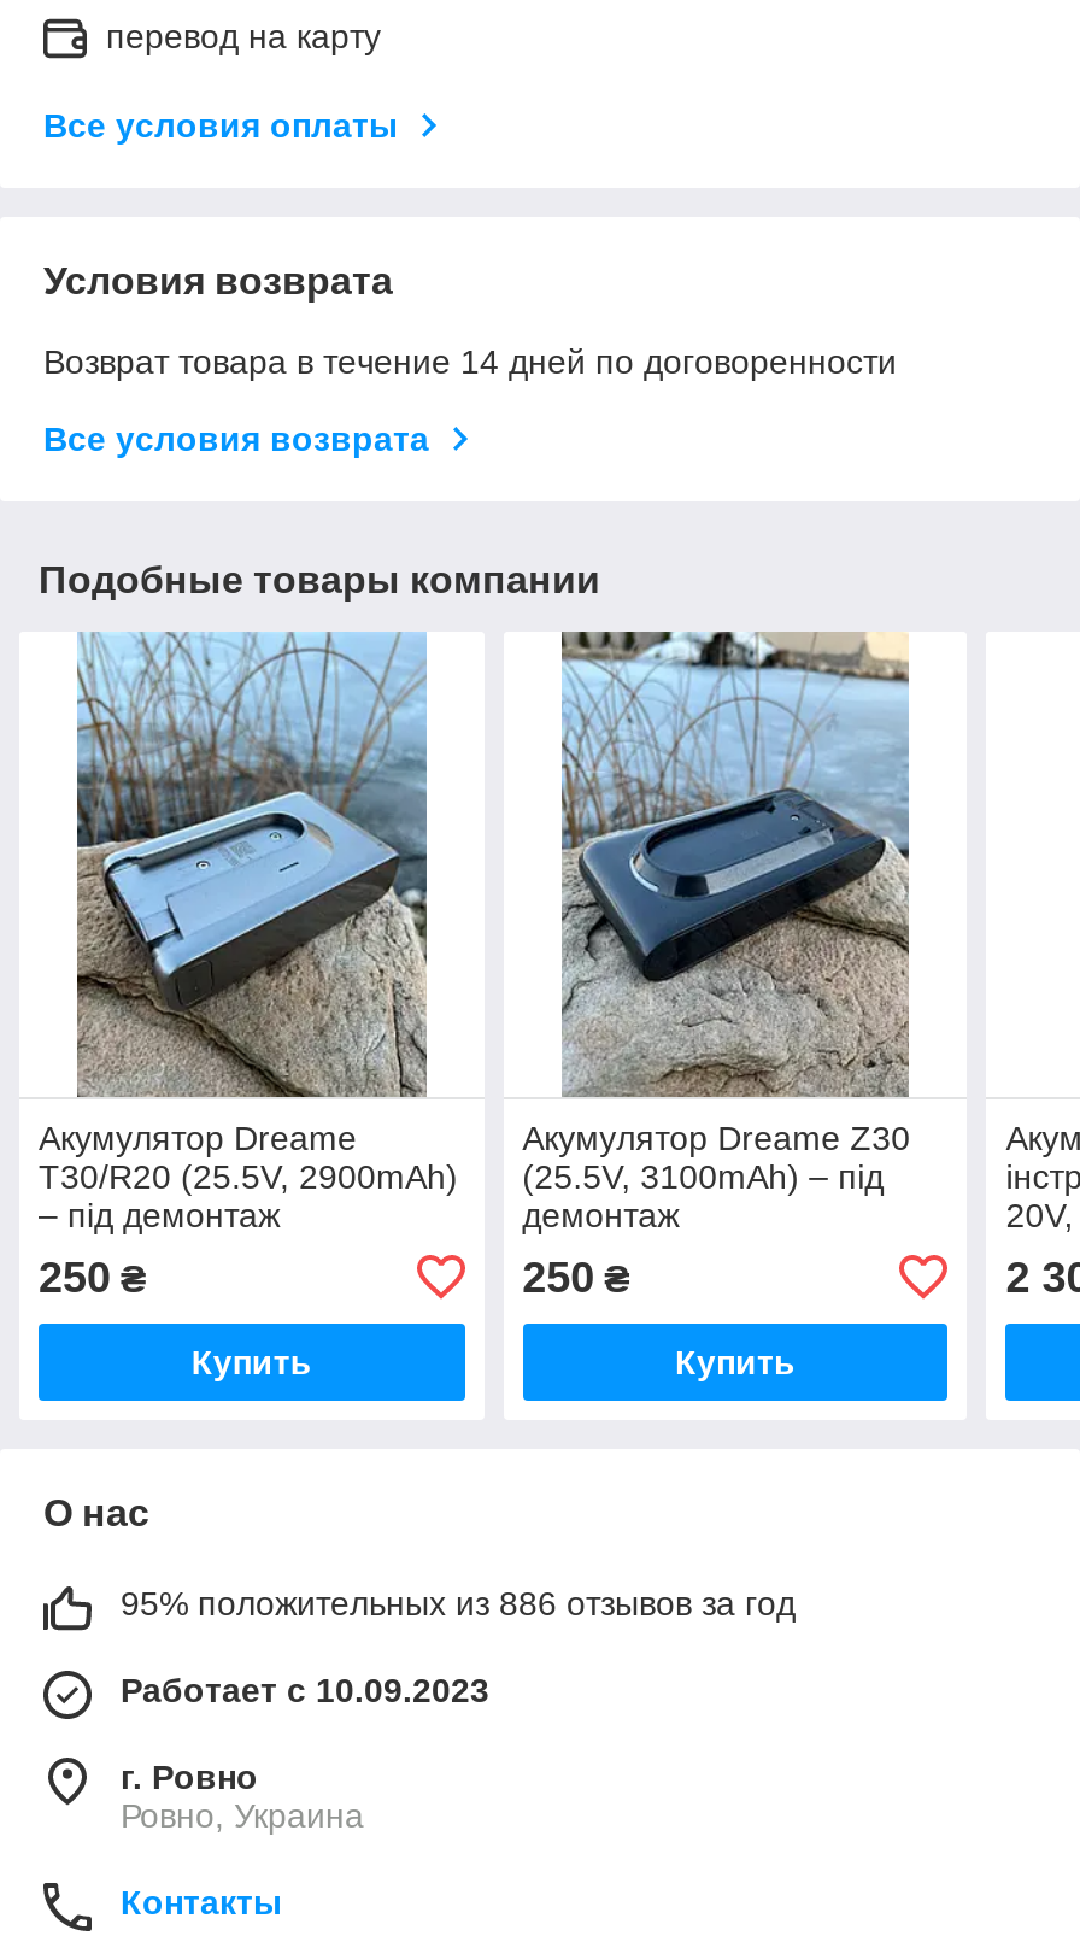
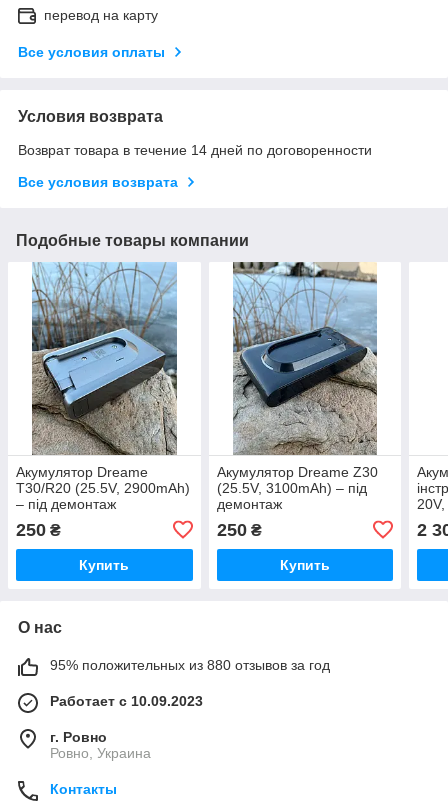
[121,1584,796,1622] 95% положительных из 886 отзывов за год -> [50,657,330,673] 95% положительных из 880 отзывов за год

